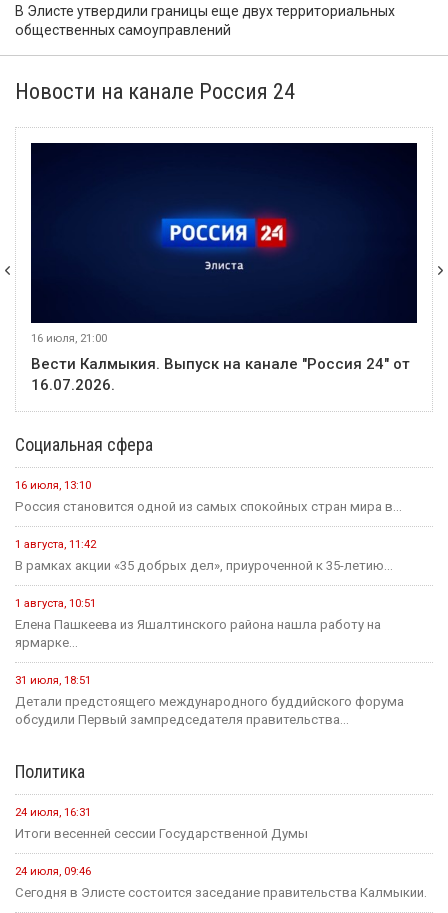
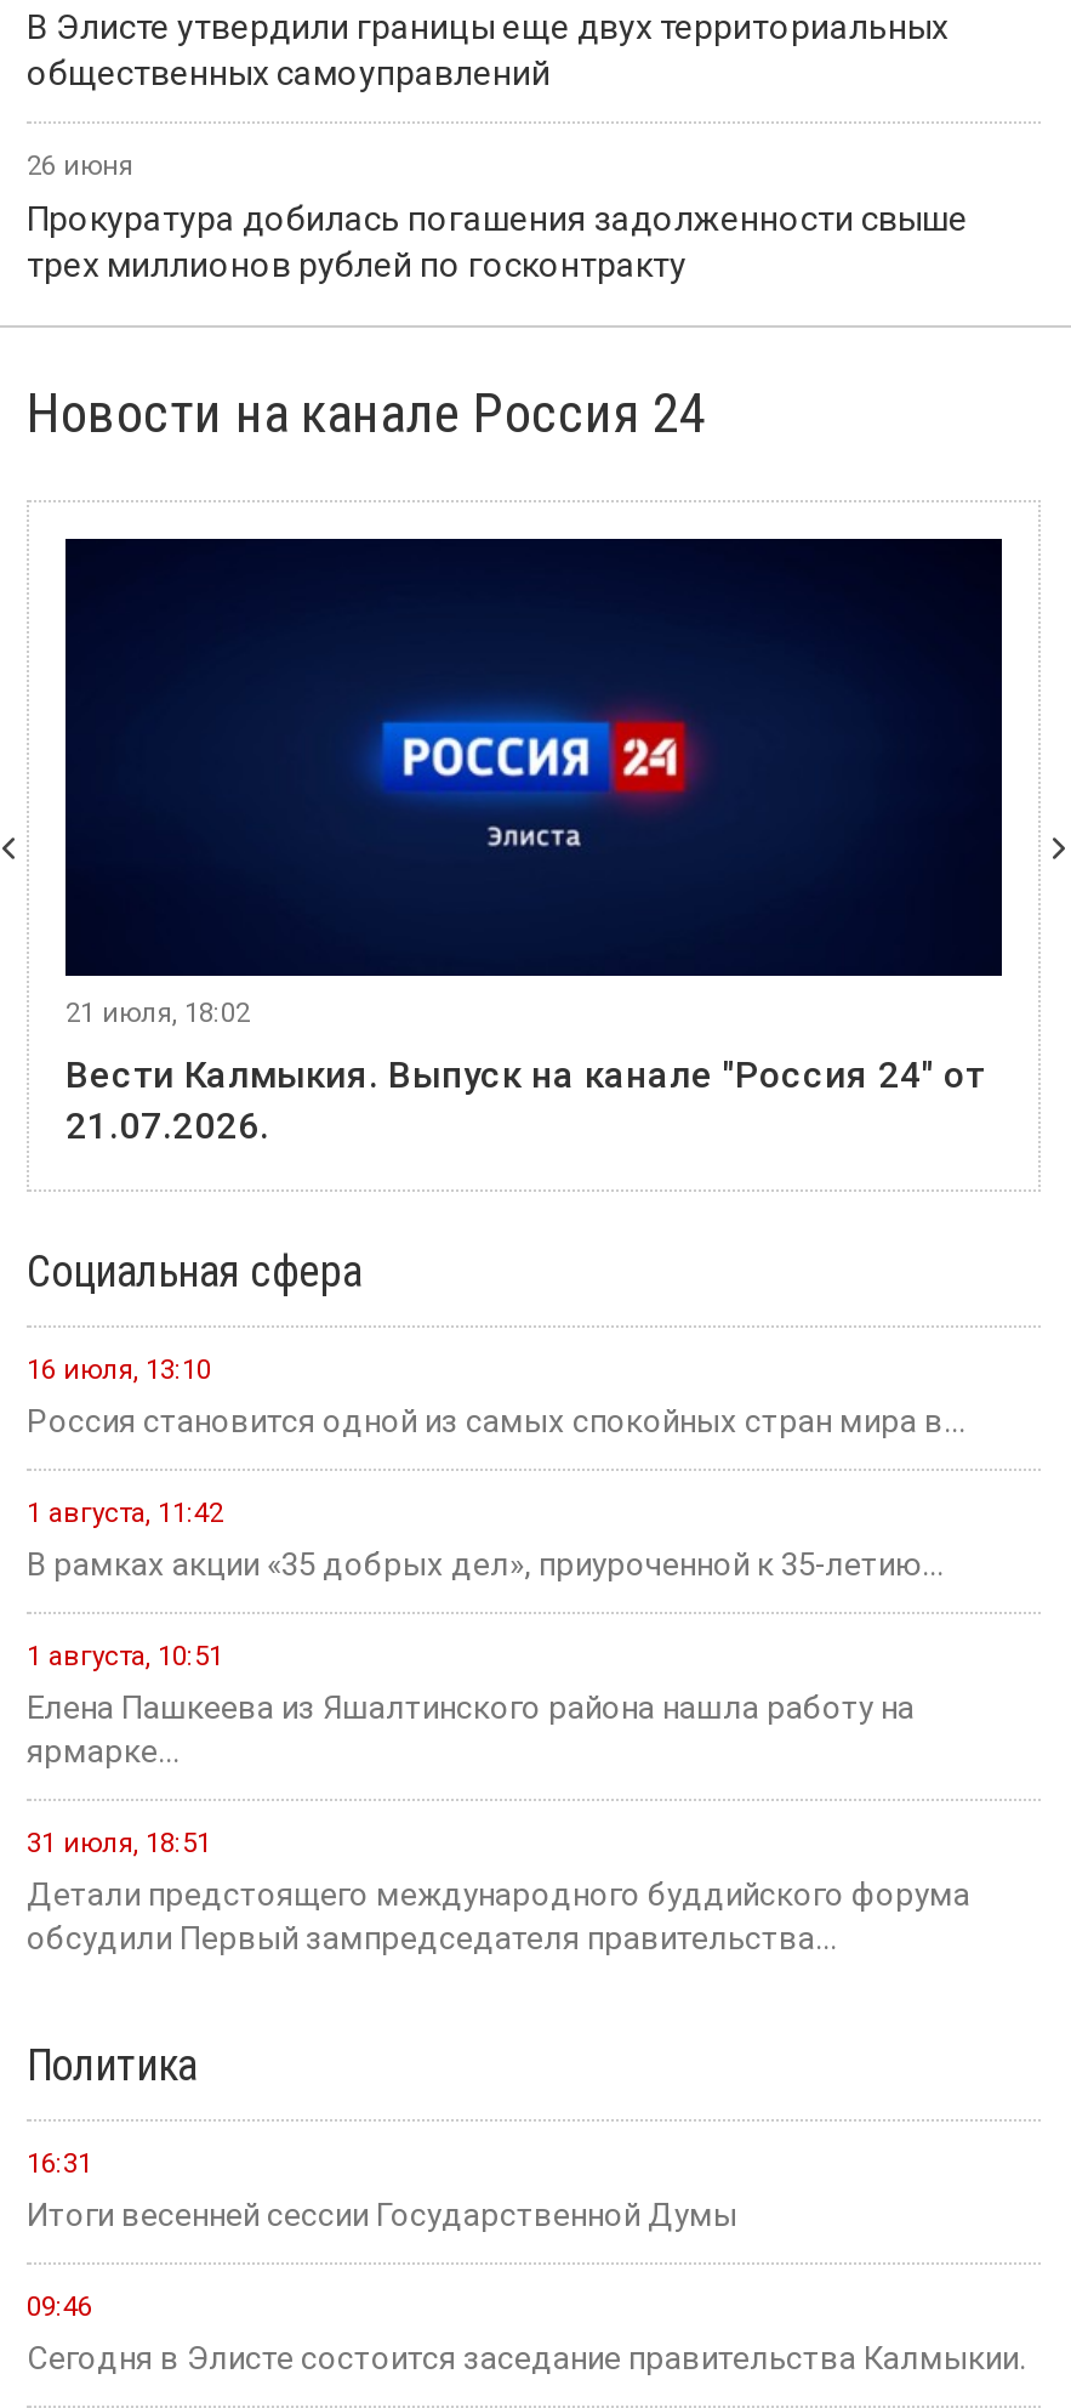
none -> [27,151,968,285] 26 июня | Прокуратура добилась погашения задолженности свыше | трех миллионов рублей по госконтракту
[31,332,107,345] 16 июля, 21:00 -> [65,999,250,1030] 21 июля, 18:02
[31,376,115,394] 16.07.2026. -> [65,1105,269,1149] 21.07.2026.
[15,806,91,819] 24 июля, 16:31 -> [27,2149,92,2181] 16:31
[15,865,91,878] 24 июля, 09:46 -> [27,2292,92,2324] 09:46

